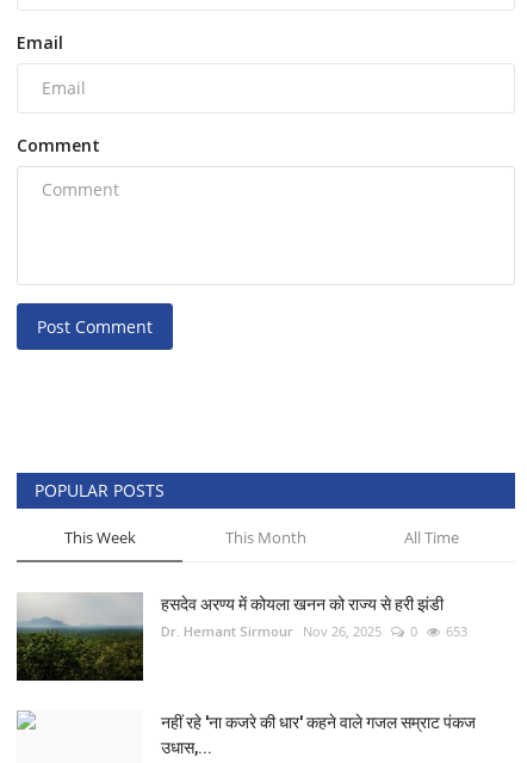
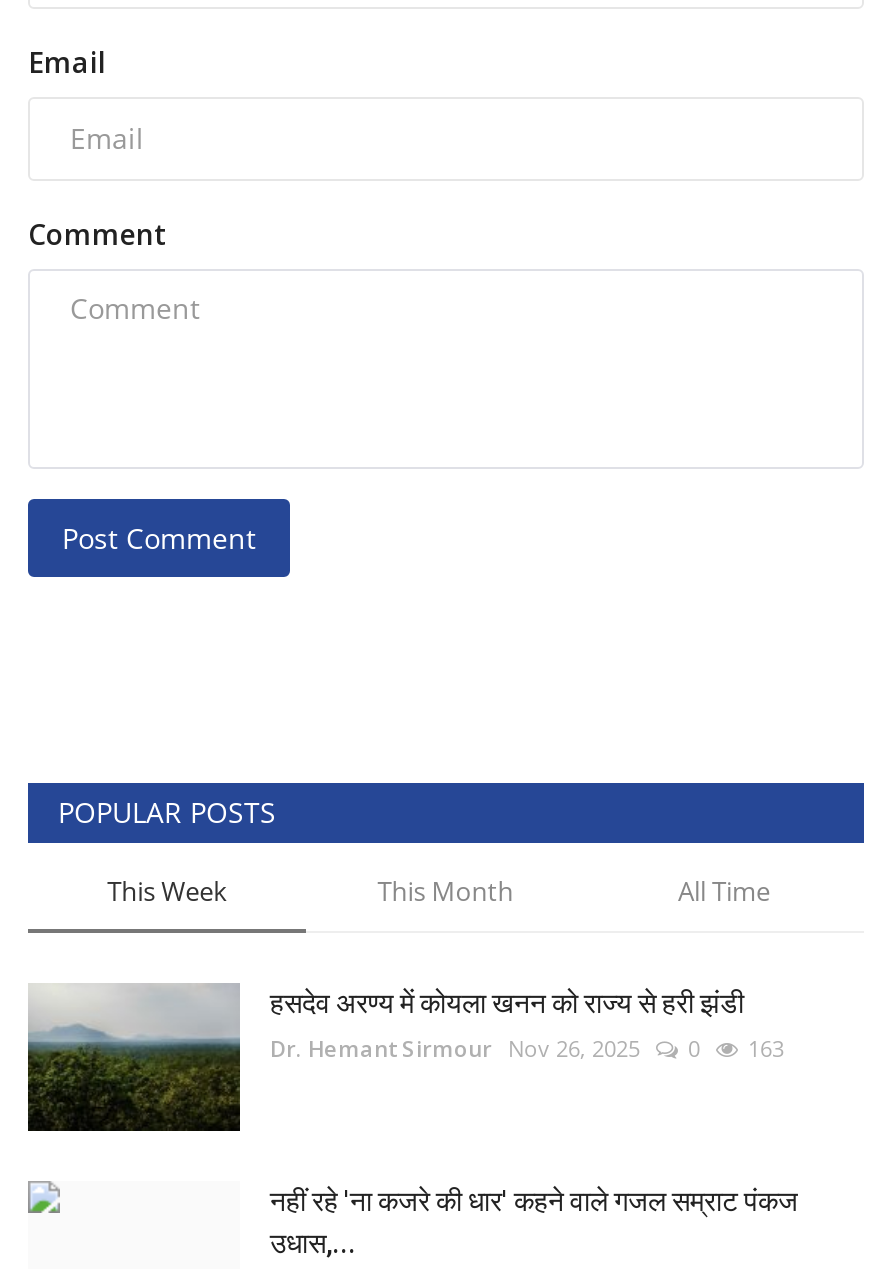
[161,622,467,640] Dr. Hemant Sirmour Nov 26, 2025 0 653 -> [270,1033,784,1063] Dr. Hemant Sirmour Nov 26, 2025 0 163

